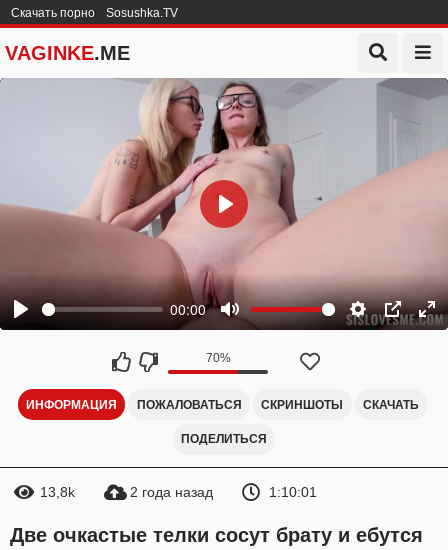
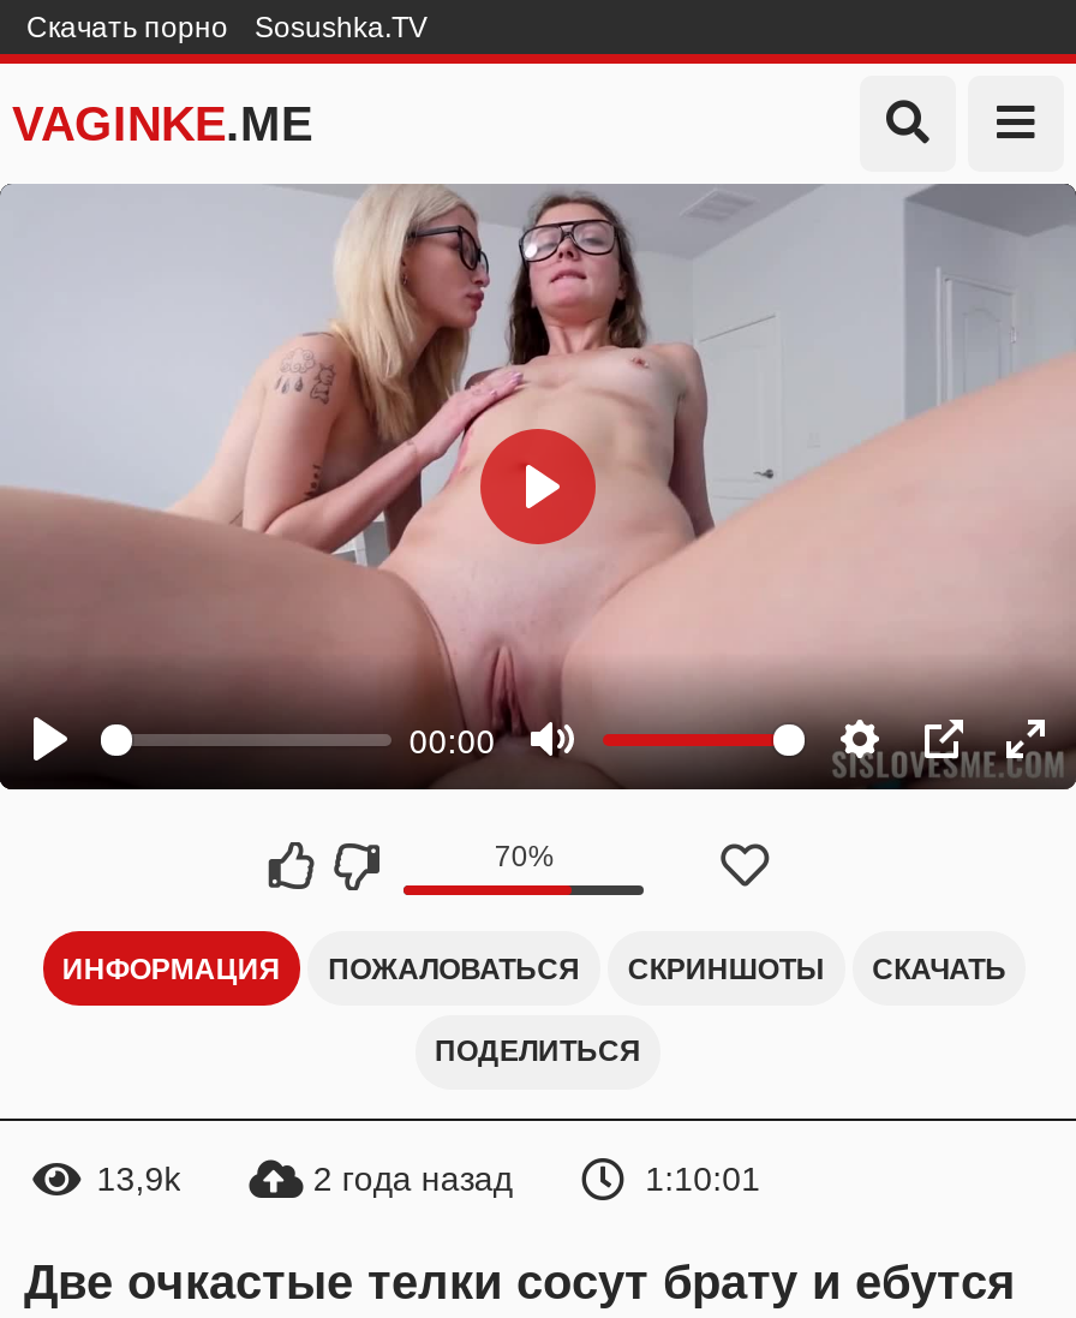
[40,484,75,500] 13,8k -> [97,1158,181,1197] 13,9k

